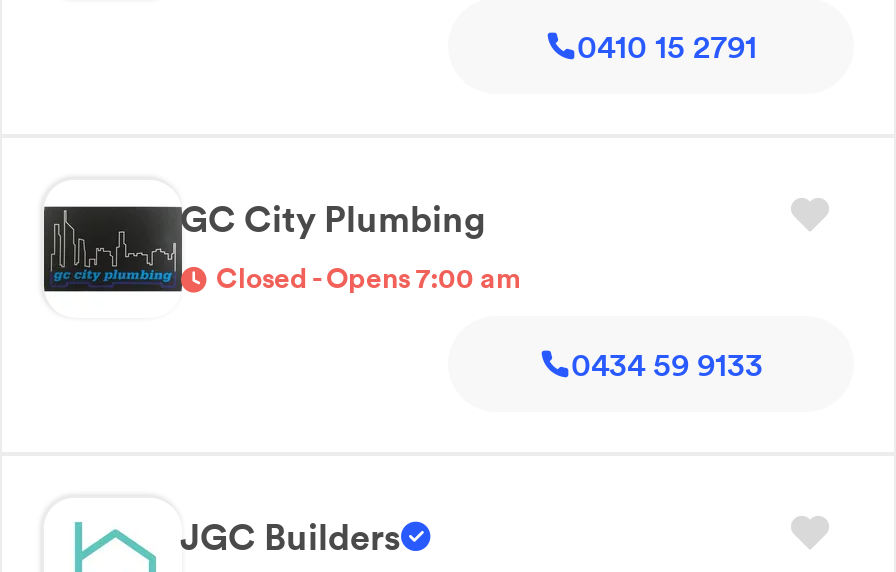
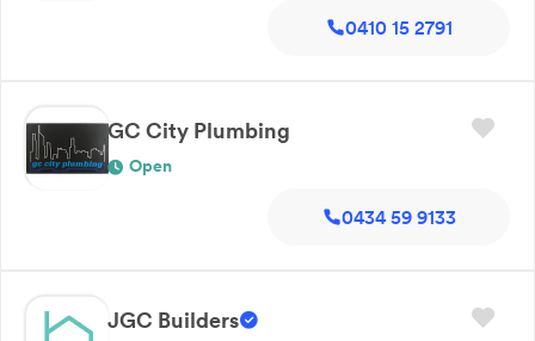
[216,260,520,296] Closed - Opens 7:00 am -> [129,155,172,176] Open

